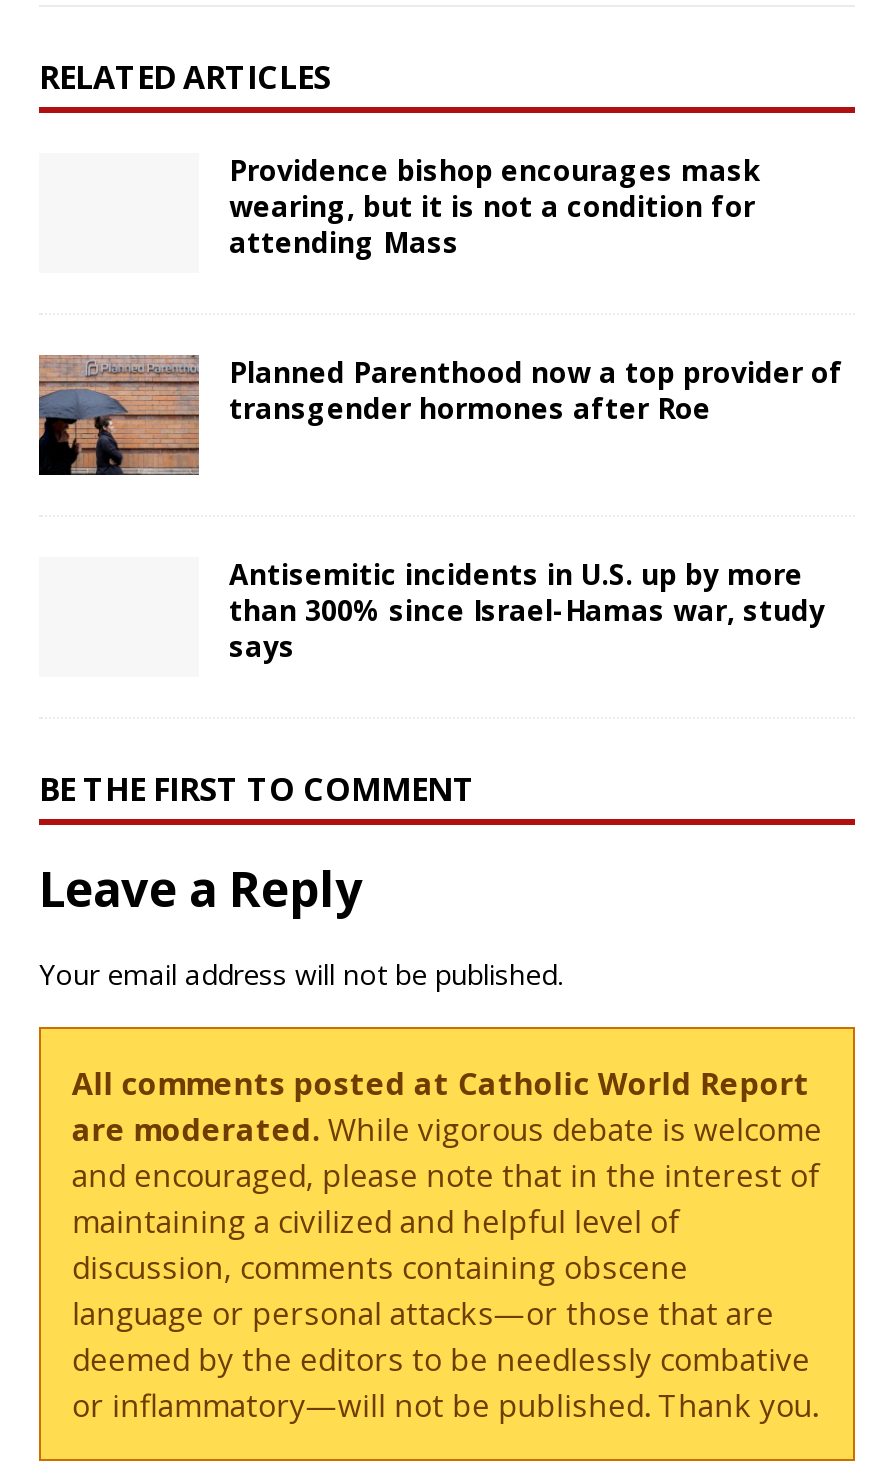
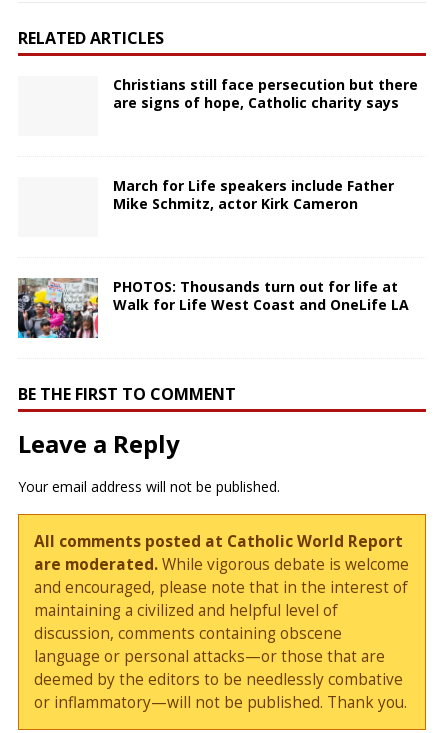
none -> [17,277,99,339] [image]
[229,151,761,261] Providence bishop encourages mask | wearing, but it is not a condition for | attending Mass -> [113,75,418,112] Christians still face persecution but there | are signs of hope, Catholic charity says
[37,353,201,477] [image] -> none
[229,353,843,427] Planned Parenthood now a top provider of | transgender hormones after Roe -> [113,176,394,213] March for Life speakers include Father | Mike Schmitz, actor Kirk Cameron
[229,555,825,665] Antisemitic incidents in U.S. up by more | than 300% since Israel-Hamas war, study | says -> [113,277,409,314] PHOTOS: Thousands turn out for life at | Walk for Life West Coast and OneLife LA

